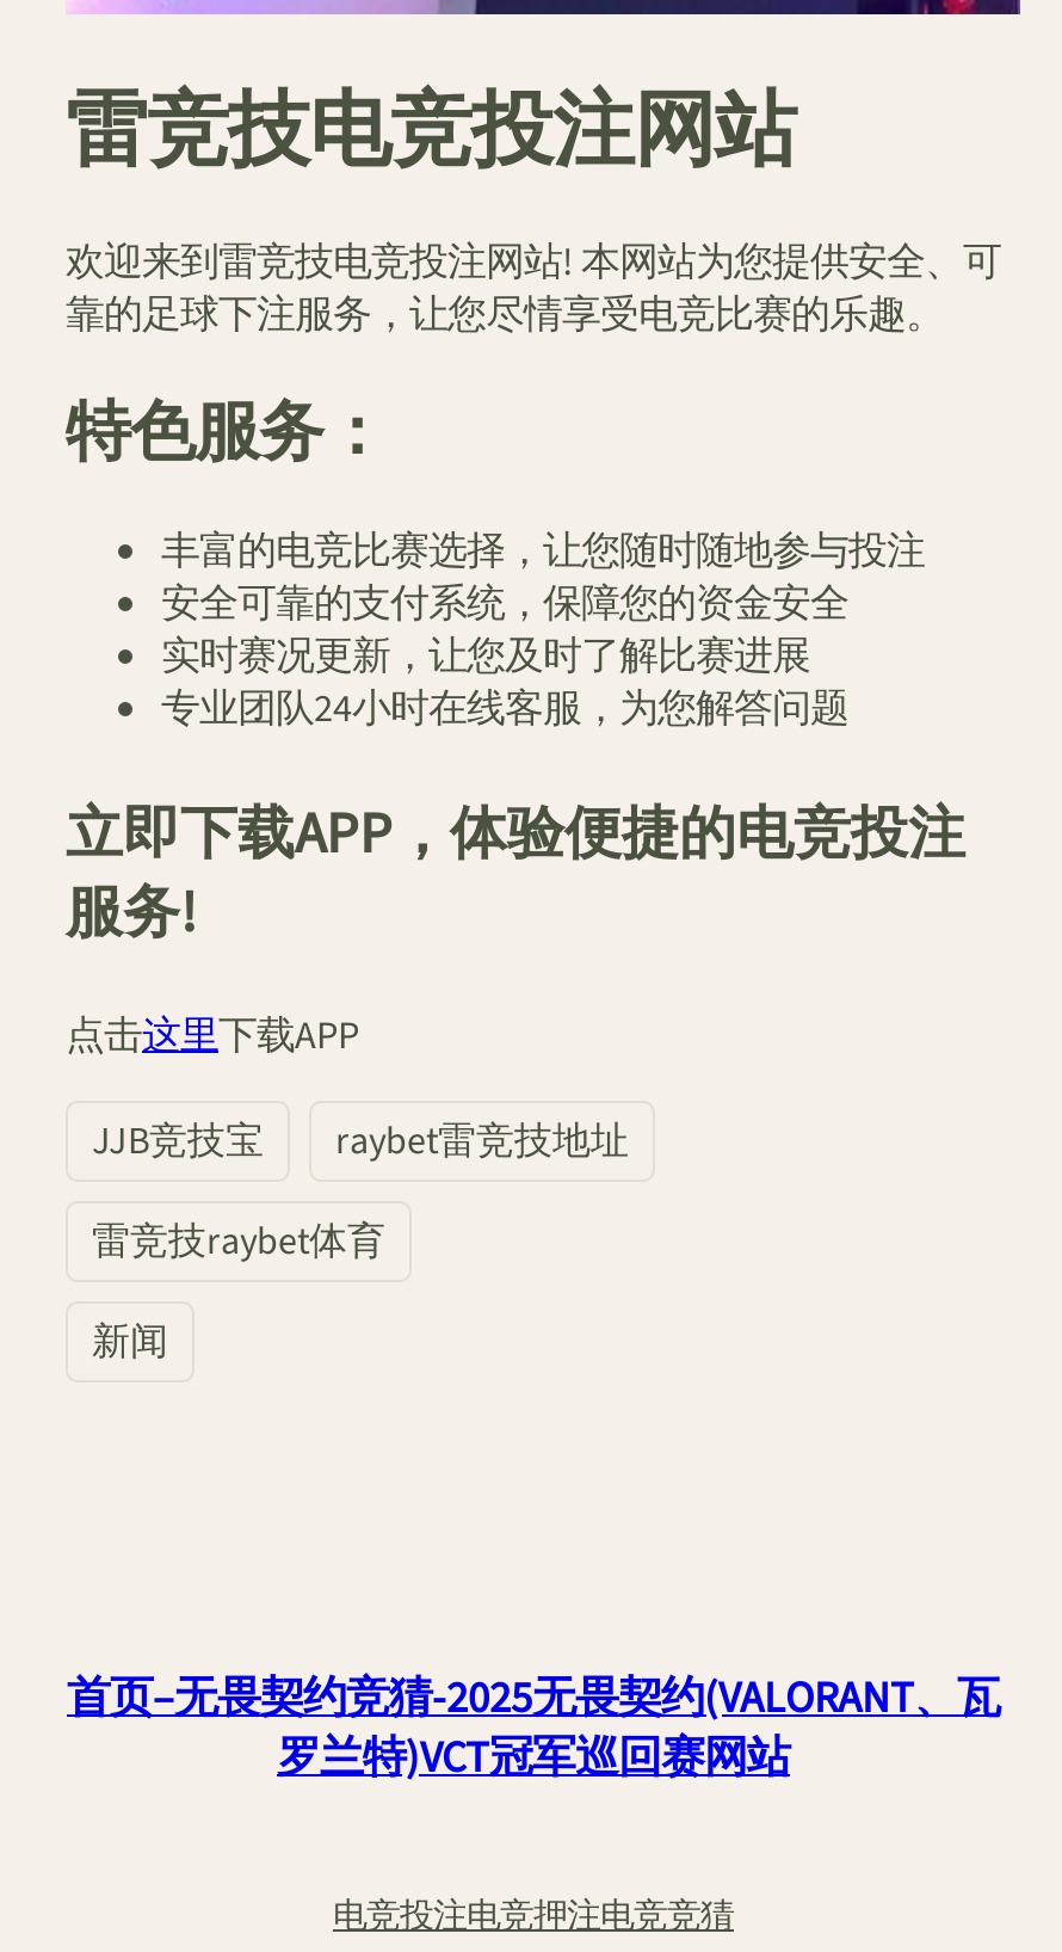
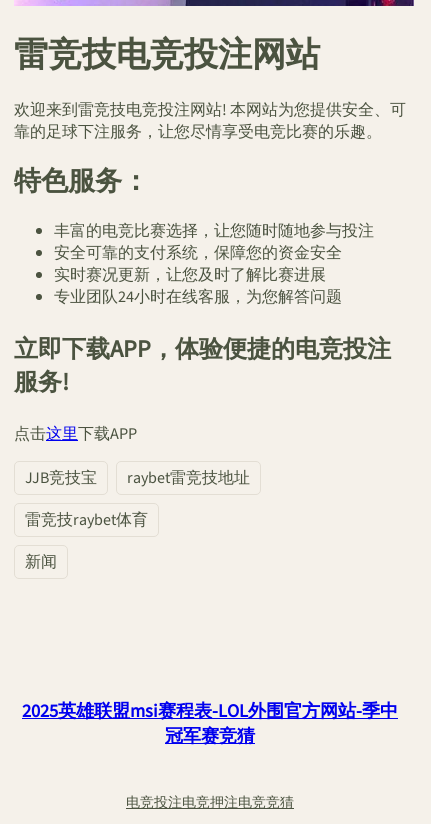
[67,1668,1000,1790] 首页–无畏契约竞猜-2025无畏契约(VALORANT、瓦 | 罗兰特)VCT冠军巡回赛网站 -> [22,698,398,749] 2025英雄联盟msi赛程表-LOL外围官方网站-季中 | 冠军赛竞猜

